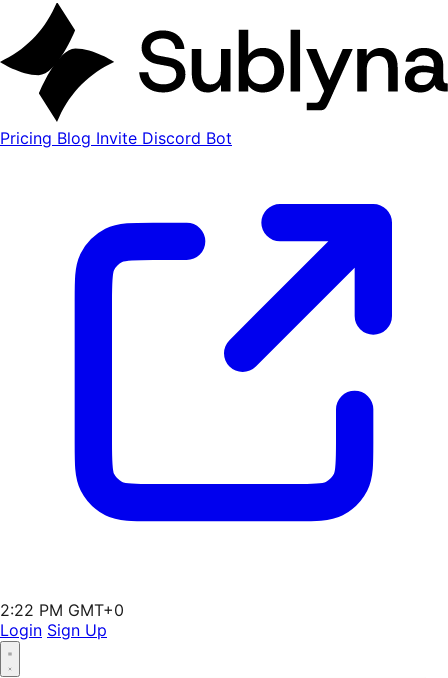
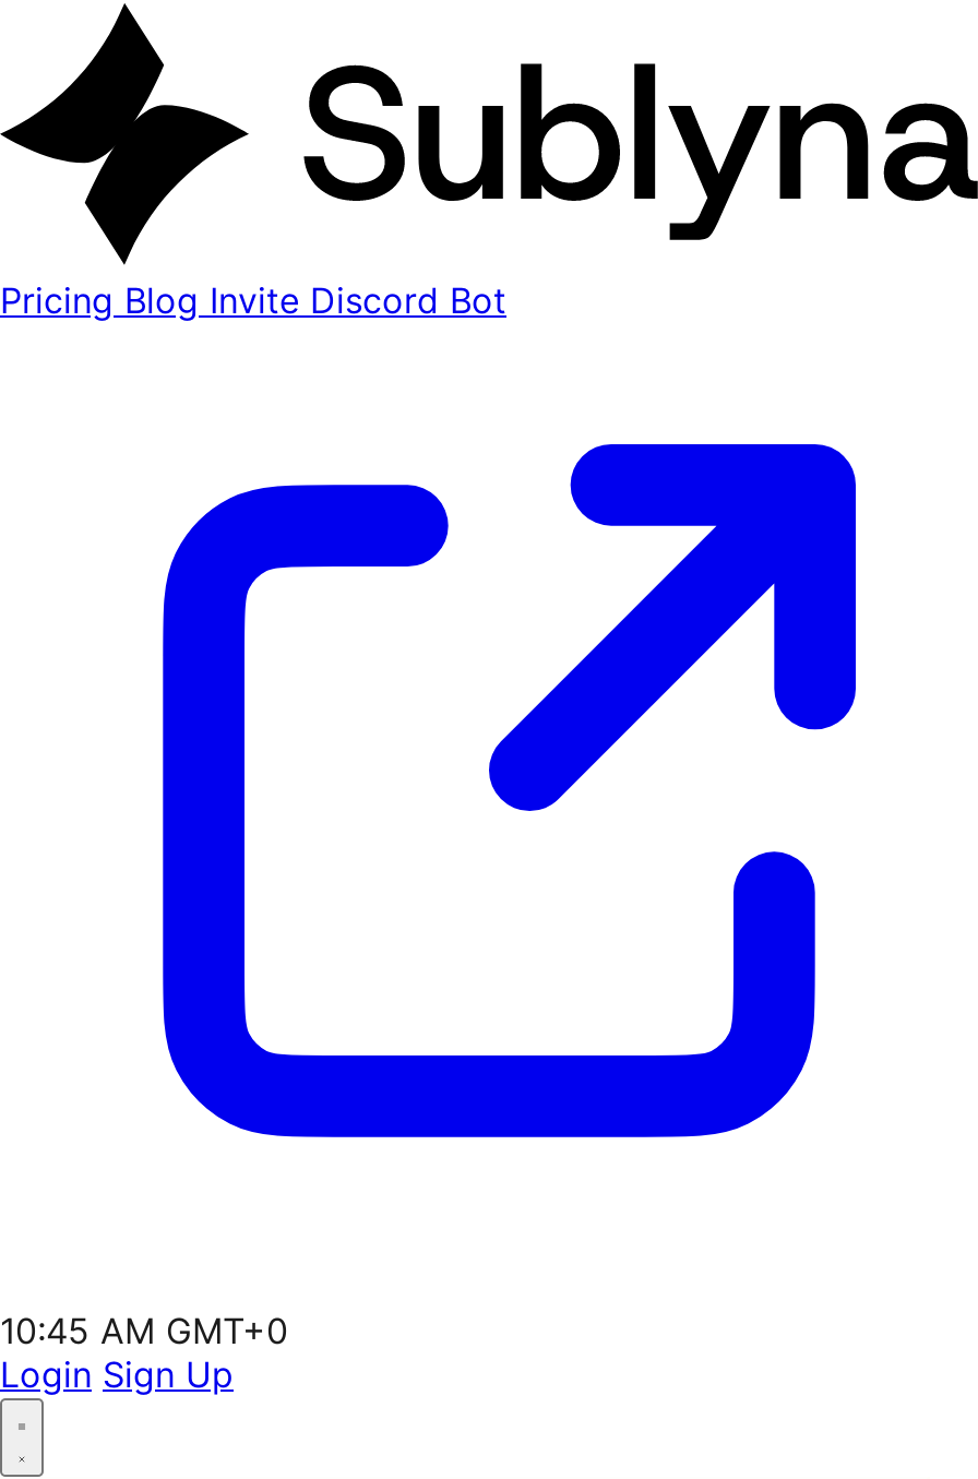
[0,600,124,620] 2:22 PM GMT+0 -> [0,1309,288,1353] 10:45 AM GMT+0

